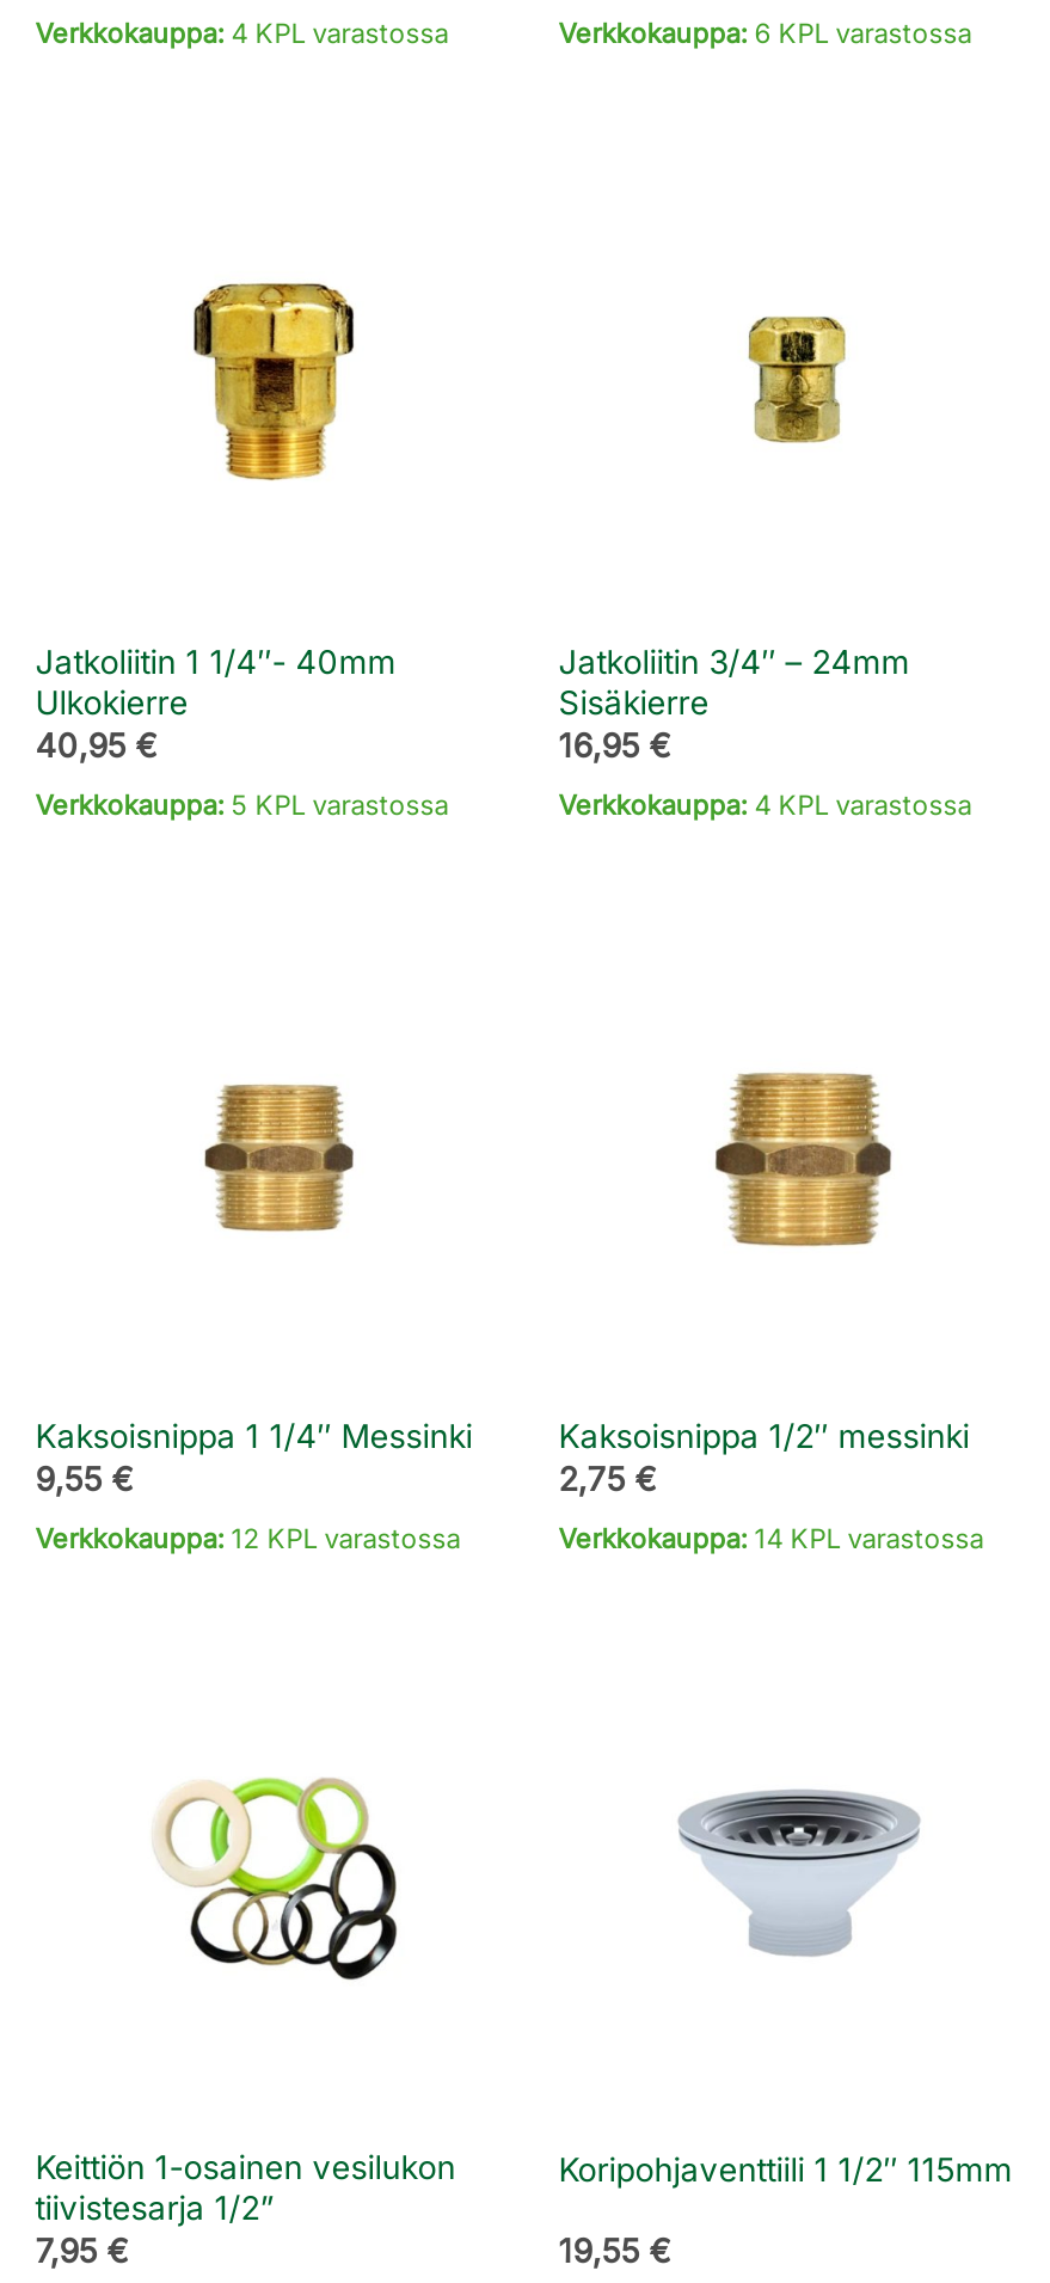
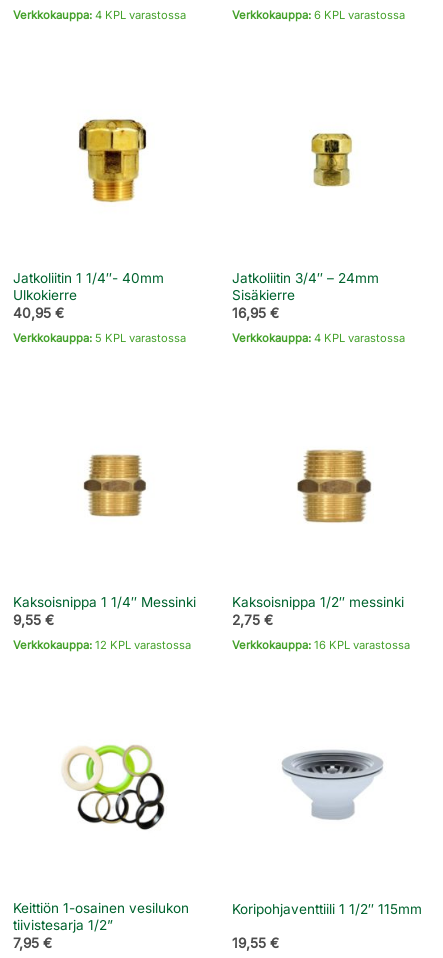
[559,1522,984,1556] Verkkokauppa: 14 KPL varastossa -> [232,638,410,652] Verkkokauppa: 16 KPL varastossa

